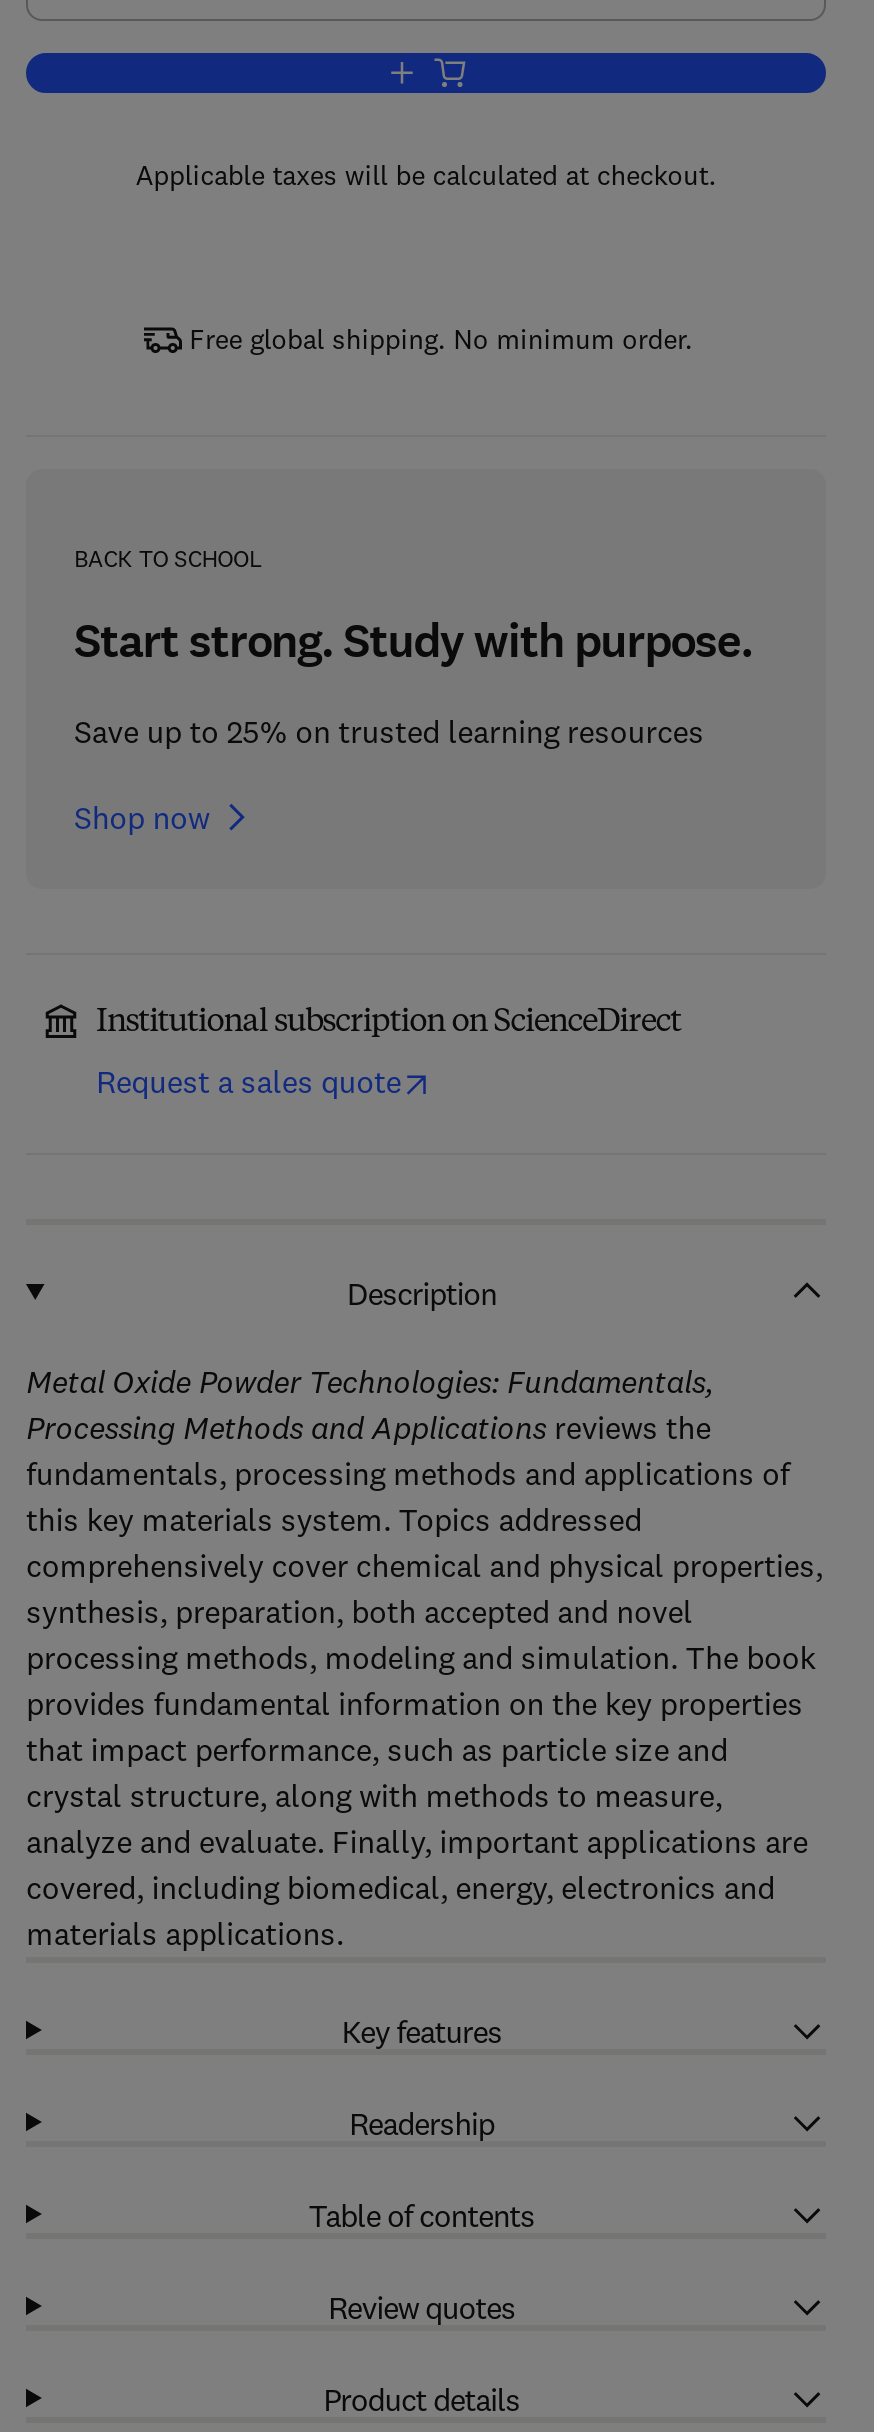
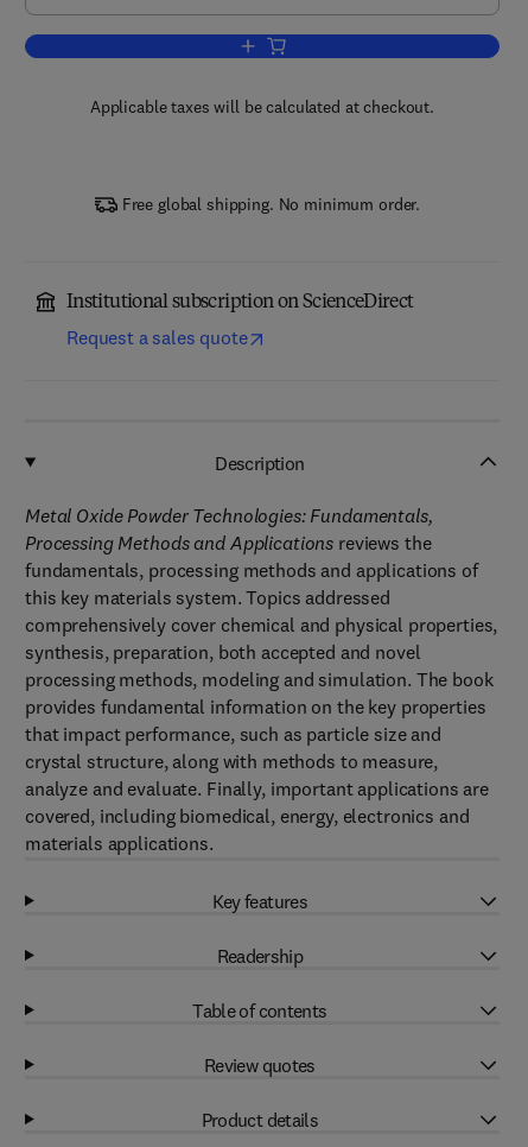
[74,543,753,837] BACK TO SCHOOL | Start strong. Study with purpose. | Save up to 25% on trusted learning resources | Shop now -> none

